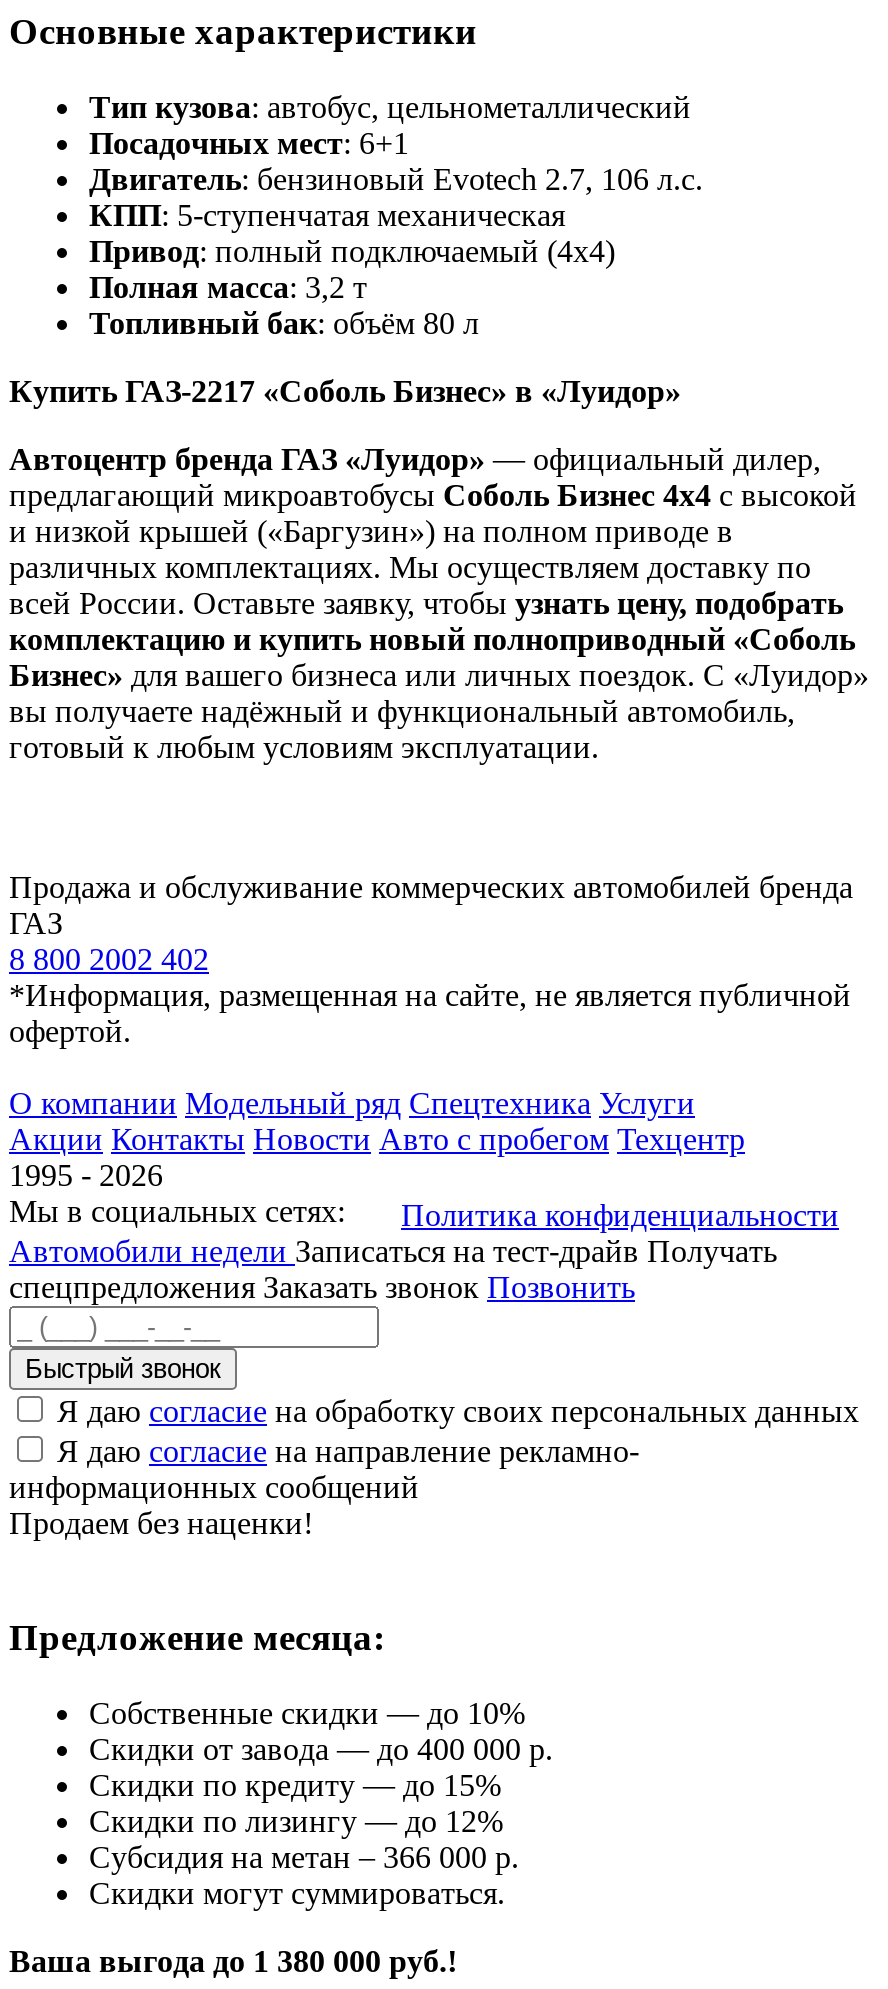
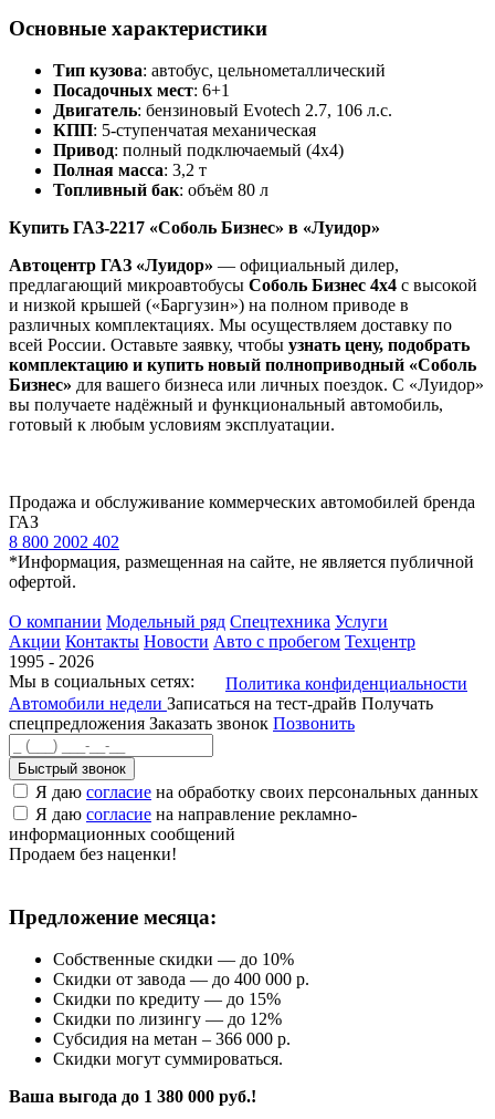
[9,443,821,477] Автоцентр бренда ГАЗ «Луидор» — официальный дилер, -> [9,256,399,275] Автоцентр ГАЗ «Луидор» — официальный дилер,

